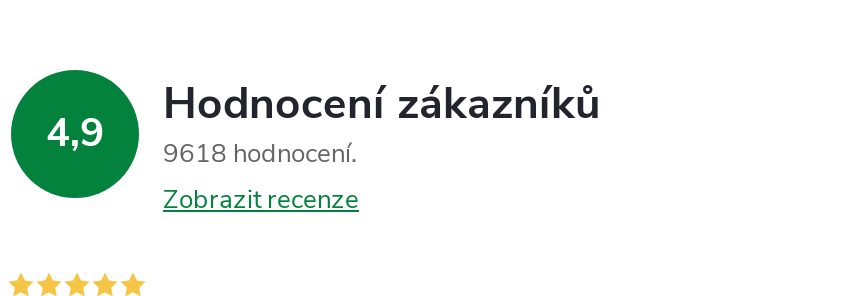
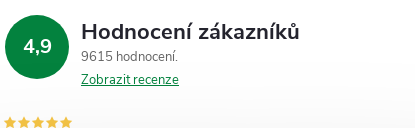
[46,75,601,173] 4,9 9618 hodnocení Hodnocení zákazníků -> [22,17,300,66] 4,9 9615 hodnocení Hodnocení zákazníků

